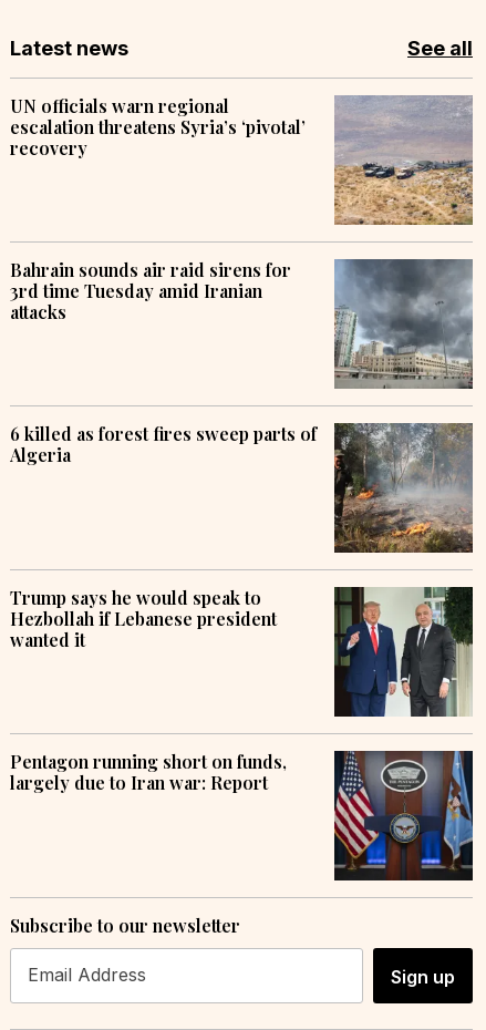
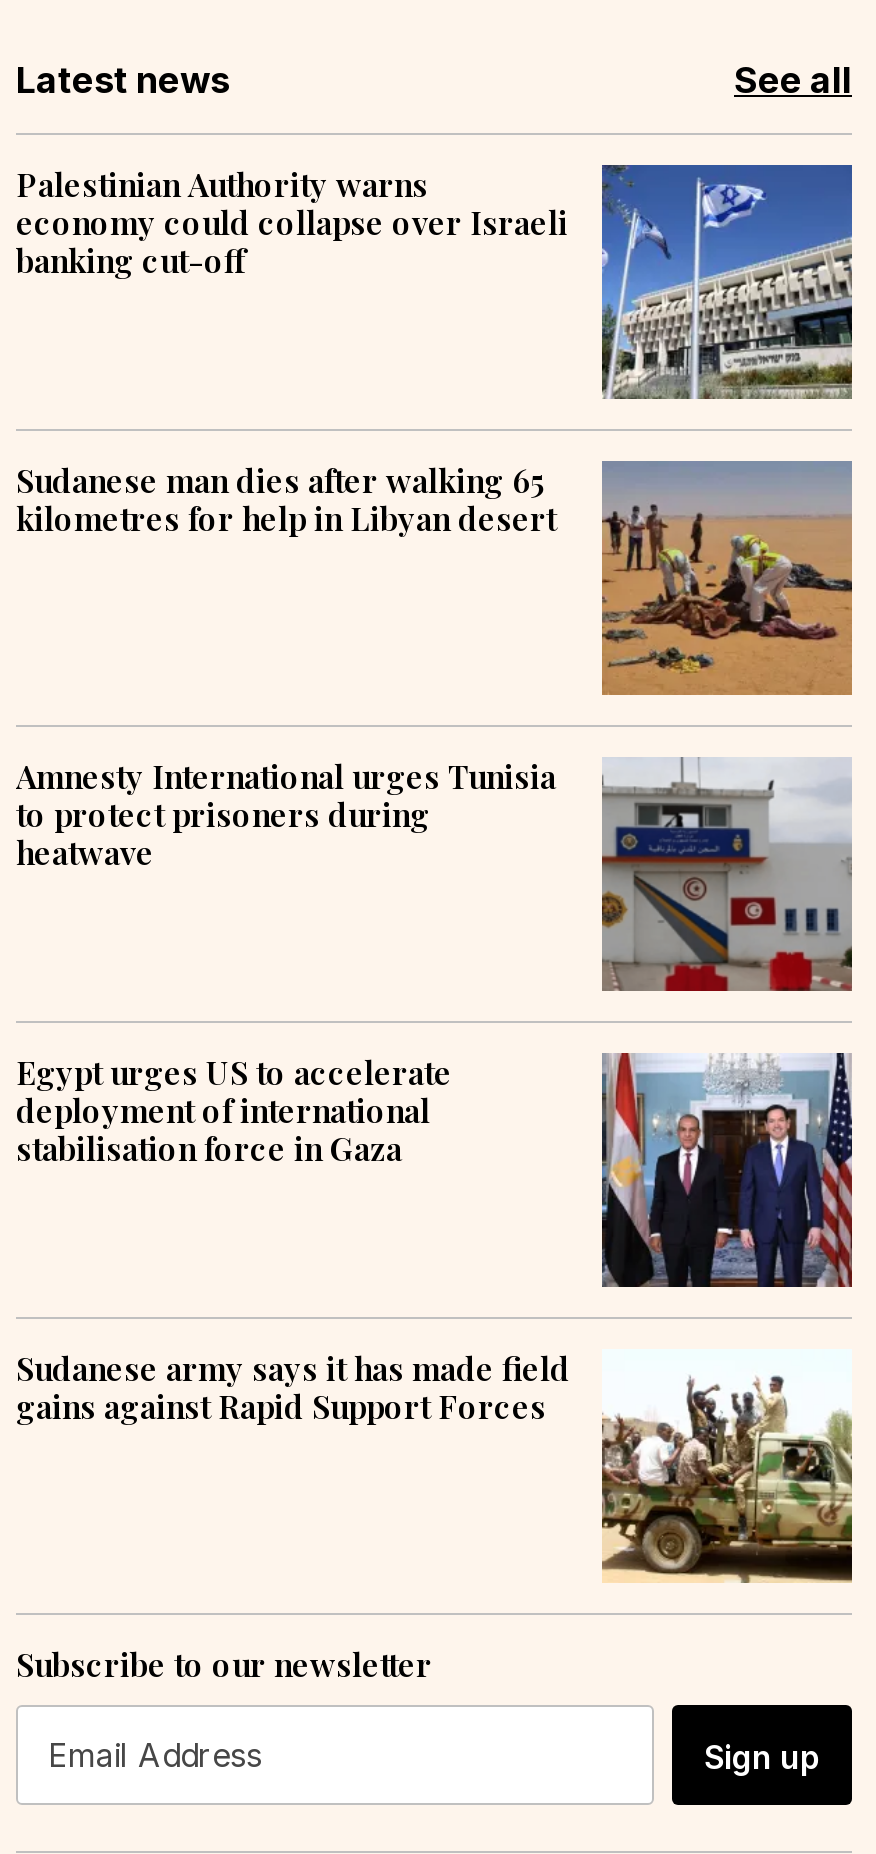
[10,94,473,225] [image] | UN officials warn regional | escalation threatens Syria’s ‘pivotal’ | recovery -> [16,163,852,400] [image] | Palestinian Authority warns | economy could collapse over Israeli | banking cut-off
[10,258,474,390] [image] | Bahrain sounds air raid sirens for | 3rd time Tuesday amid Iranian | attacks -> [16,459,854,696] [image] | Sudanese man dies after walking 65 | kilometres for help in Libyan desert
[10,422,473,554] [image] | 6 killed as forest fires sweep parts of | Algeria -> [16,755,852,994] [image] | Amnesty International urges Tunisia | to protect prisoners during | heatwave
[10,586,277,651] Trump says he would speak to | Hezbollah if Lebanese president | wanted it -> [16,1051,452,1169] Egypt urges US to accelerate | deployment of international | stabilisation force in Gaza
[333,586,474,718] [image] -> [600,1052,854,1290] [image]
[10,749,287,794] Pentagon running short on funds, | largely due to Iran war: Report -> [16,1347,570,1427] Sudanese army says it has made field | gains against Rapid Support Forces
[333,750,474,882] [image] -> [600,1350,854,1584] [image]

